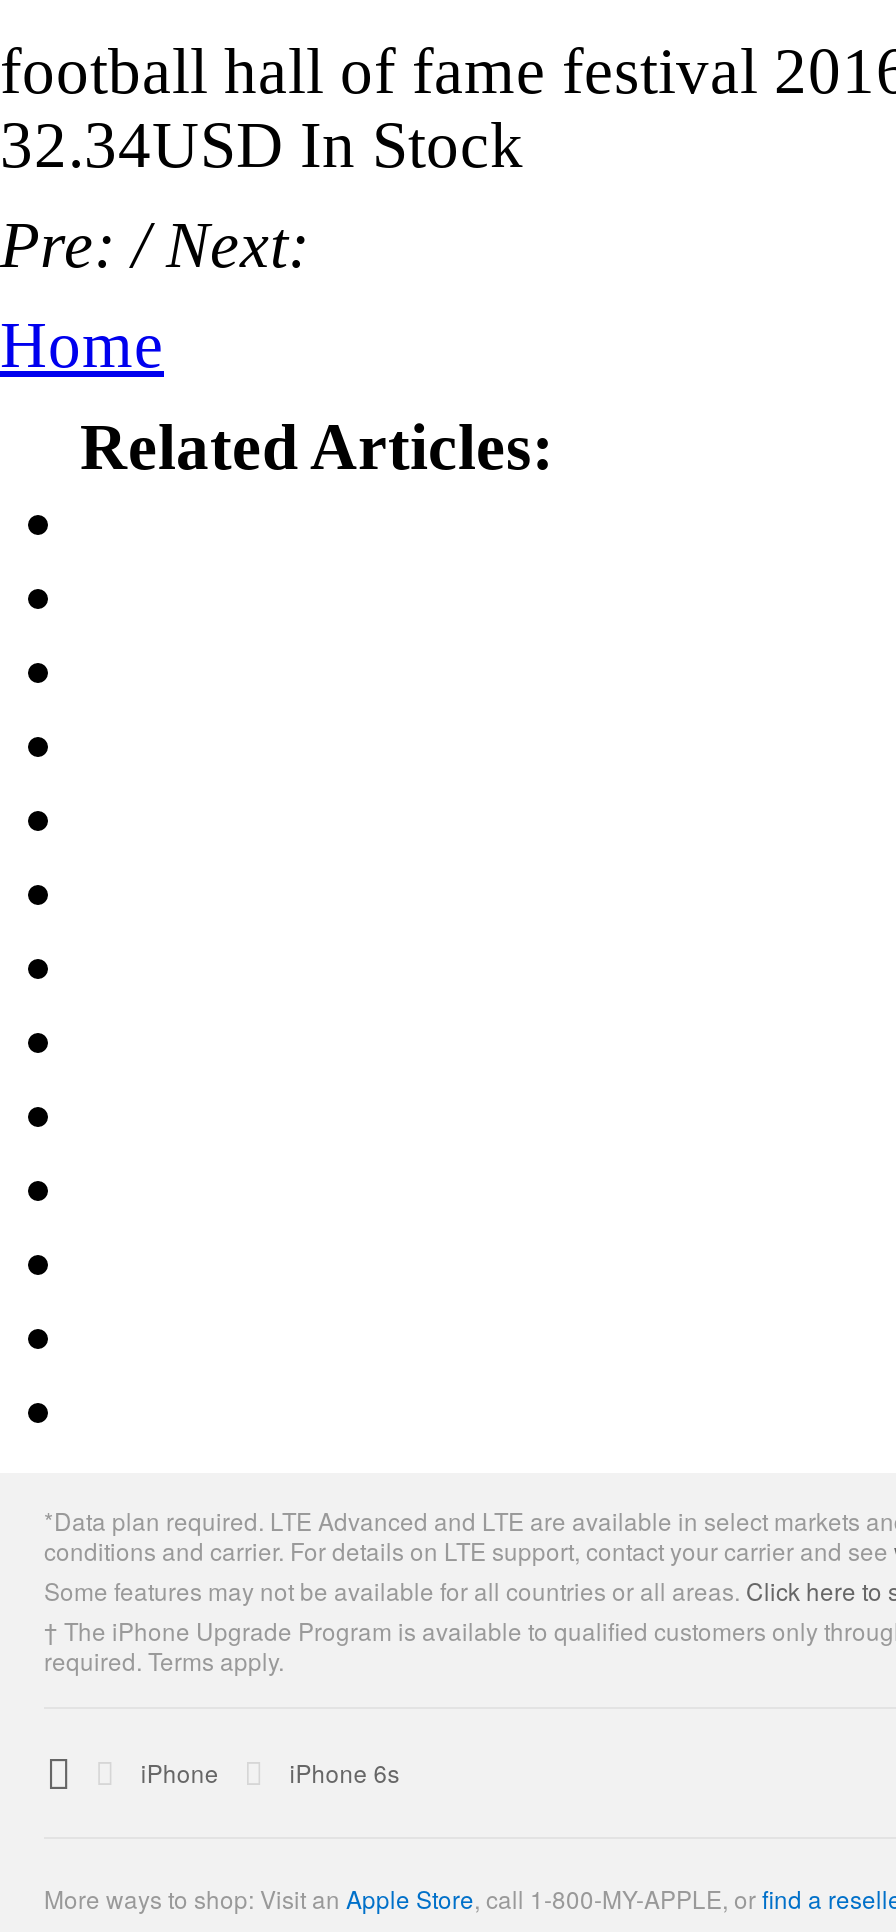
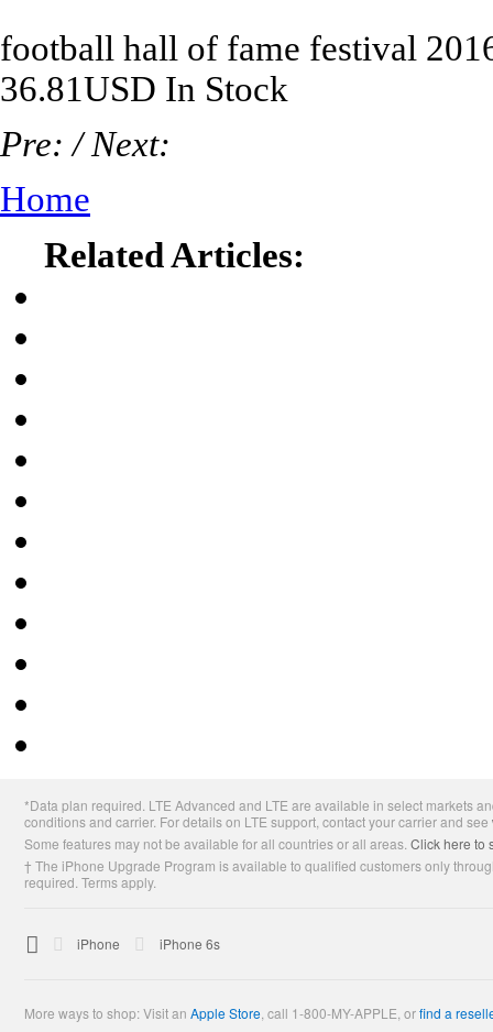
[0,108,524,180] 32.34USD In Stock -> [0,69,288,108] 36.81USD In Stock

